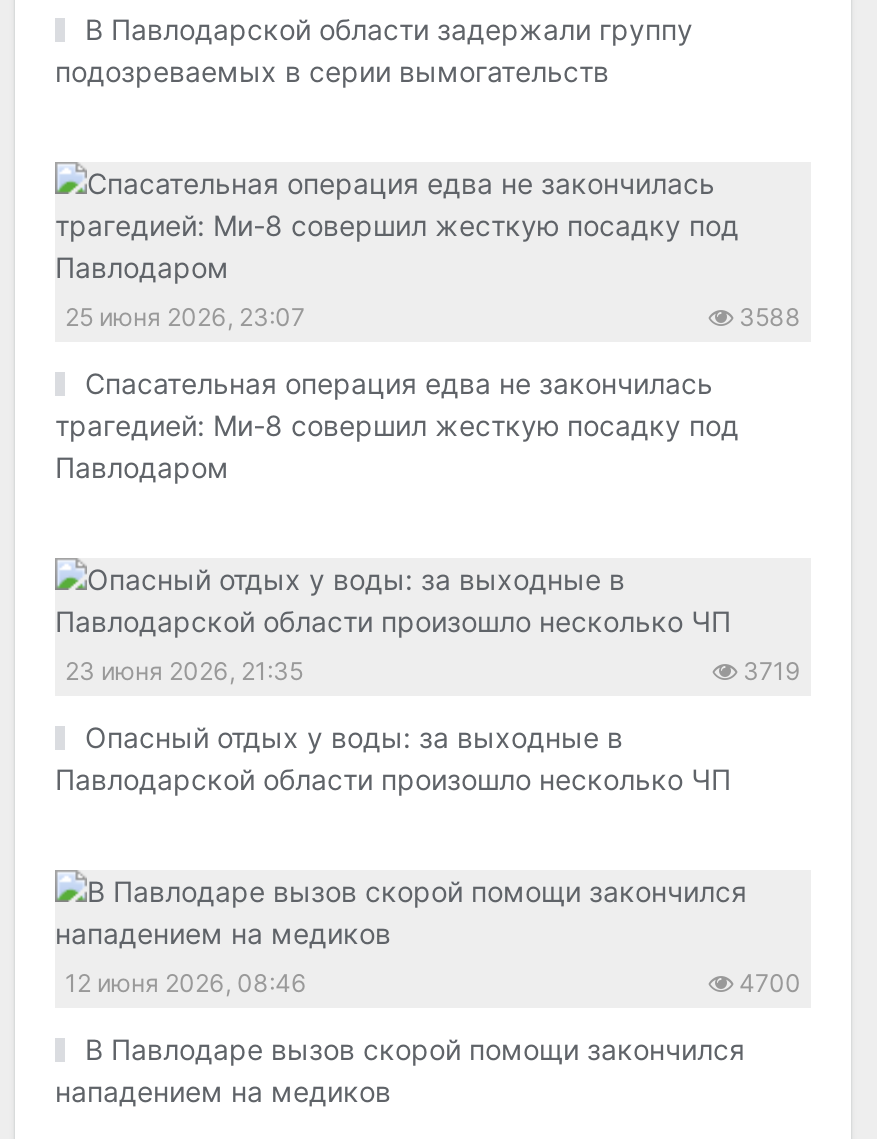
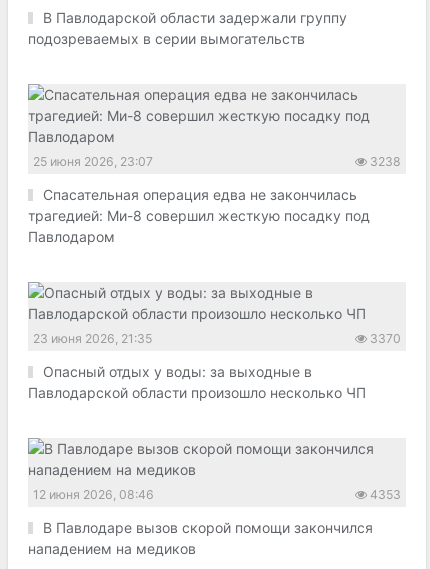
[733,302,801,332] 3588 -> [367,154,401,169] 3238
[737,656,801,686] 3719 -> [367,331,401,346] 3370
[733,968,801,998] 4700 -> [367,487,401,502] 4353

